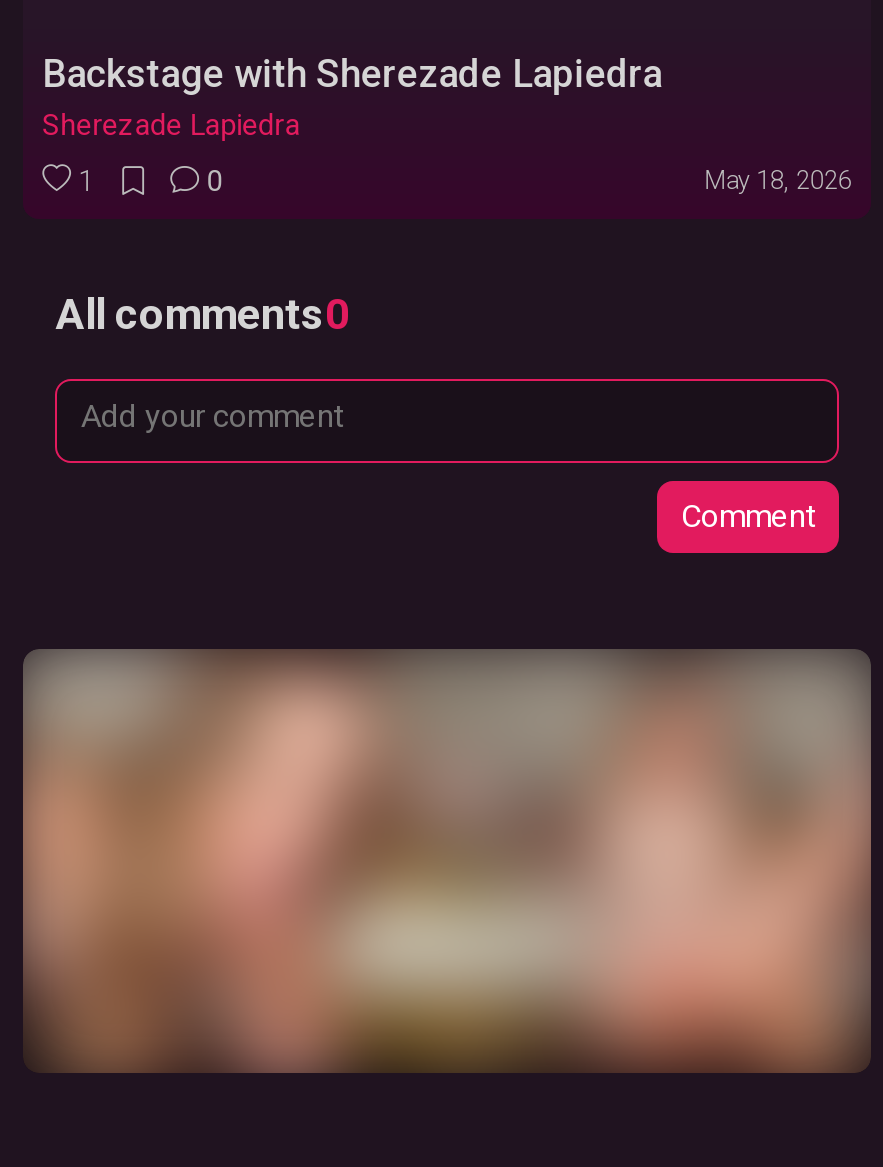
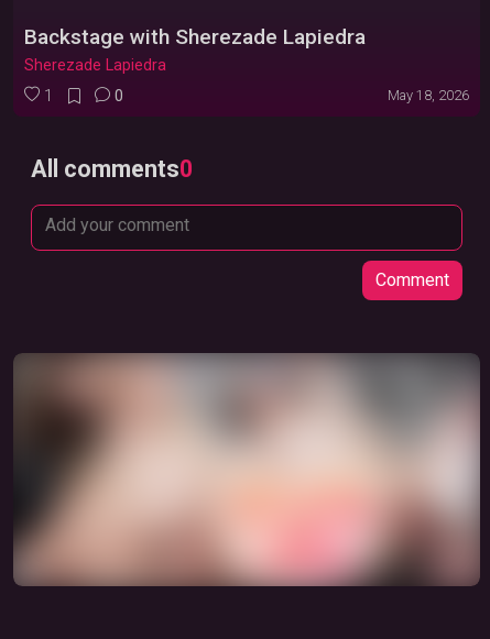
[21,651,871,1073] [image] -> [13,354,480,586] [image]

